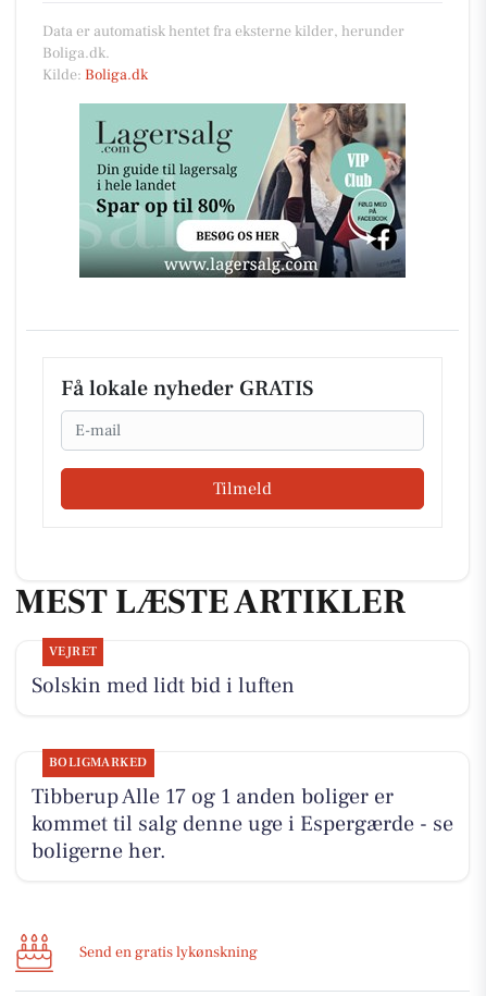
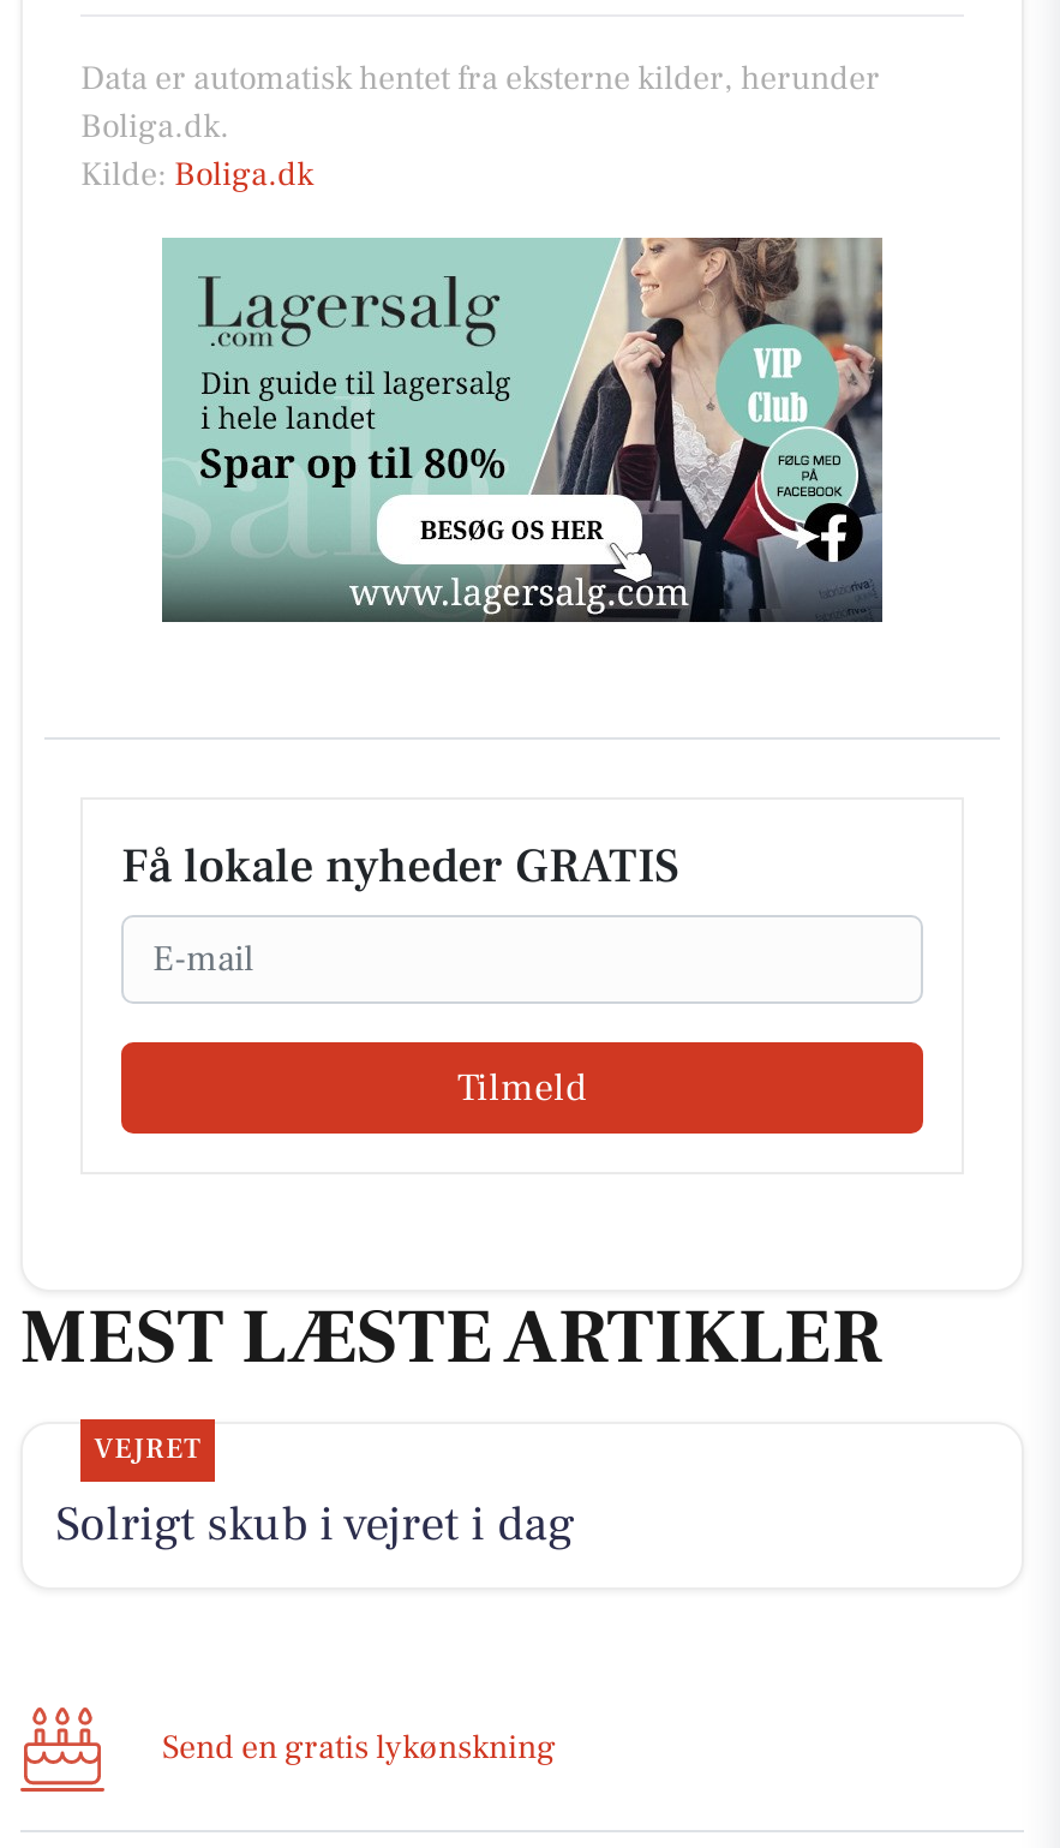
[31,672,453,866] Solskin med lidt bid i luften | BOLIGMARKED | Tibberup Alle 17 og 1 anden boliger er | kommet til salg denne uge i Espergærde - se | boligerne her. -> [55,1493,574,1555] Solrigt skub i vejret i dag

